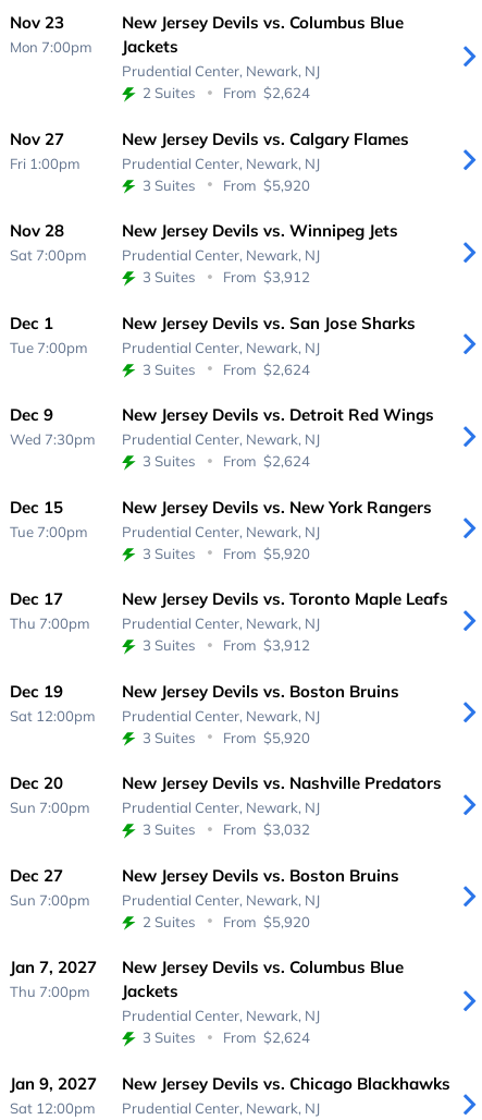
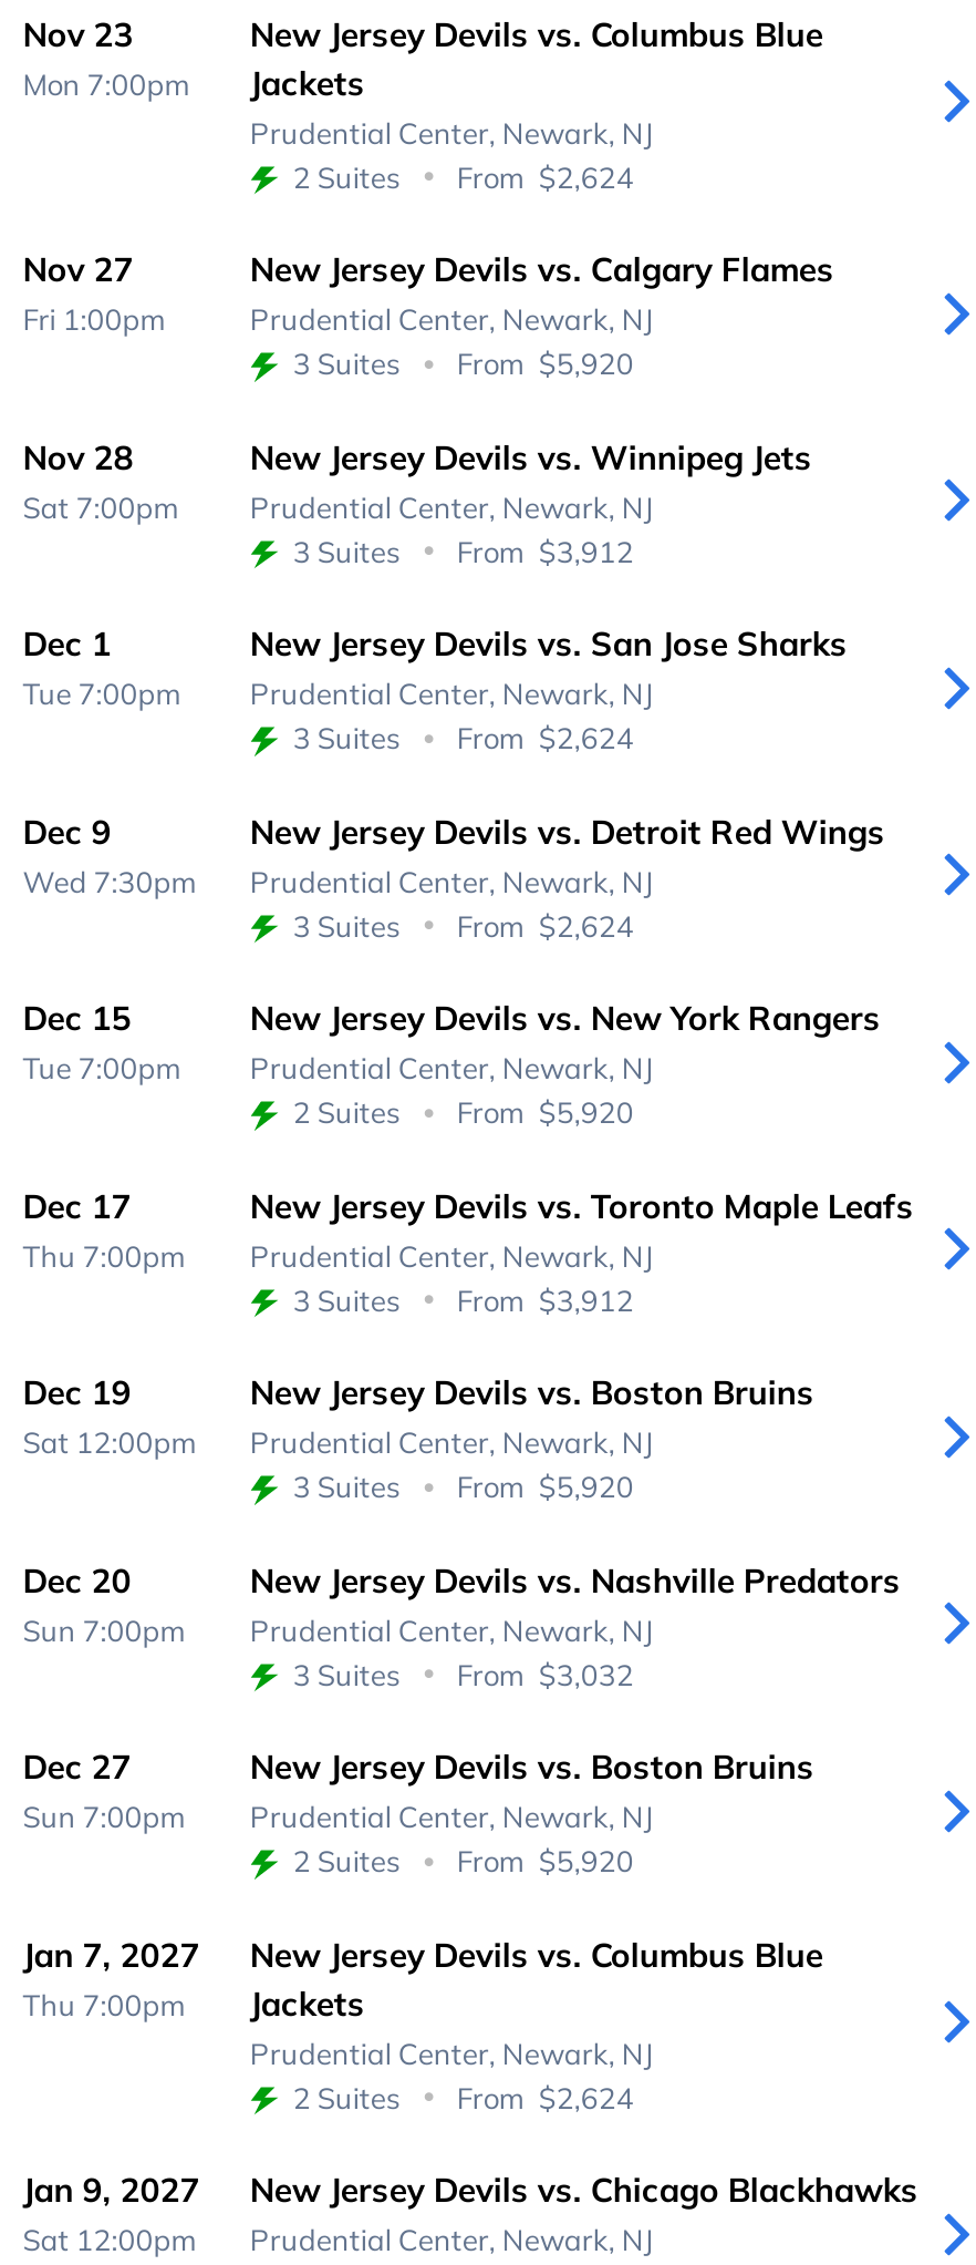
[143,544,311,562] 3 Suites From $5,920 -> [293,1095,634,1130] 2 Suites From $5,920
[143,1029,311,1046] 3 Suites From $2,624 -> [293,2079,634,2115] 2 Suites From $2,624

